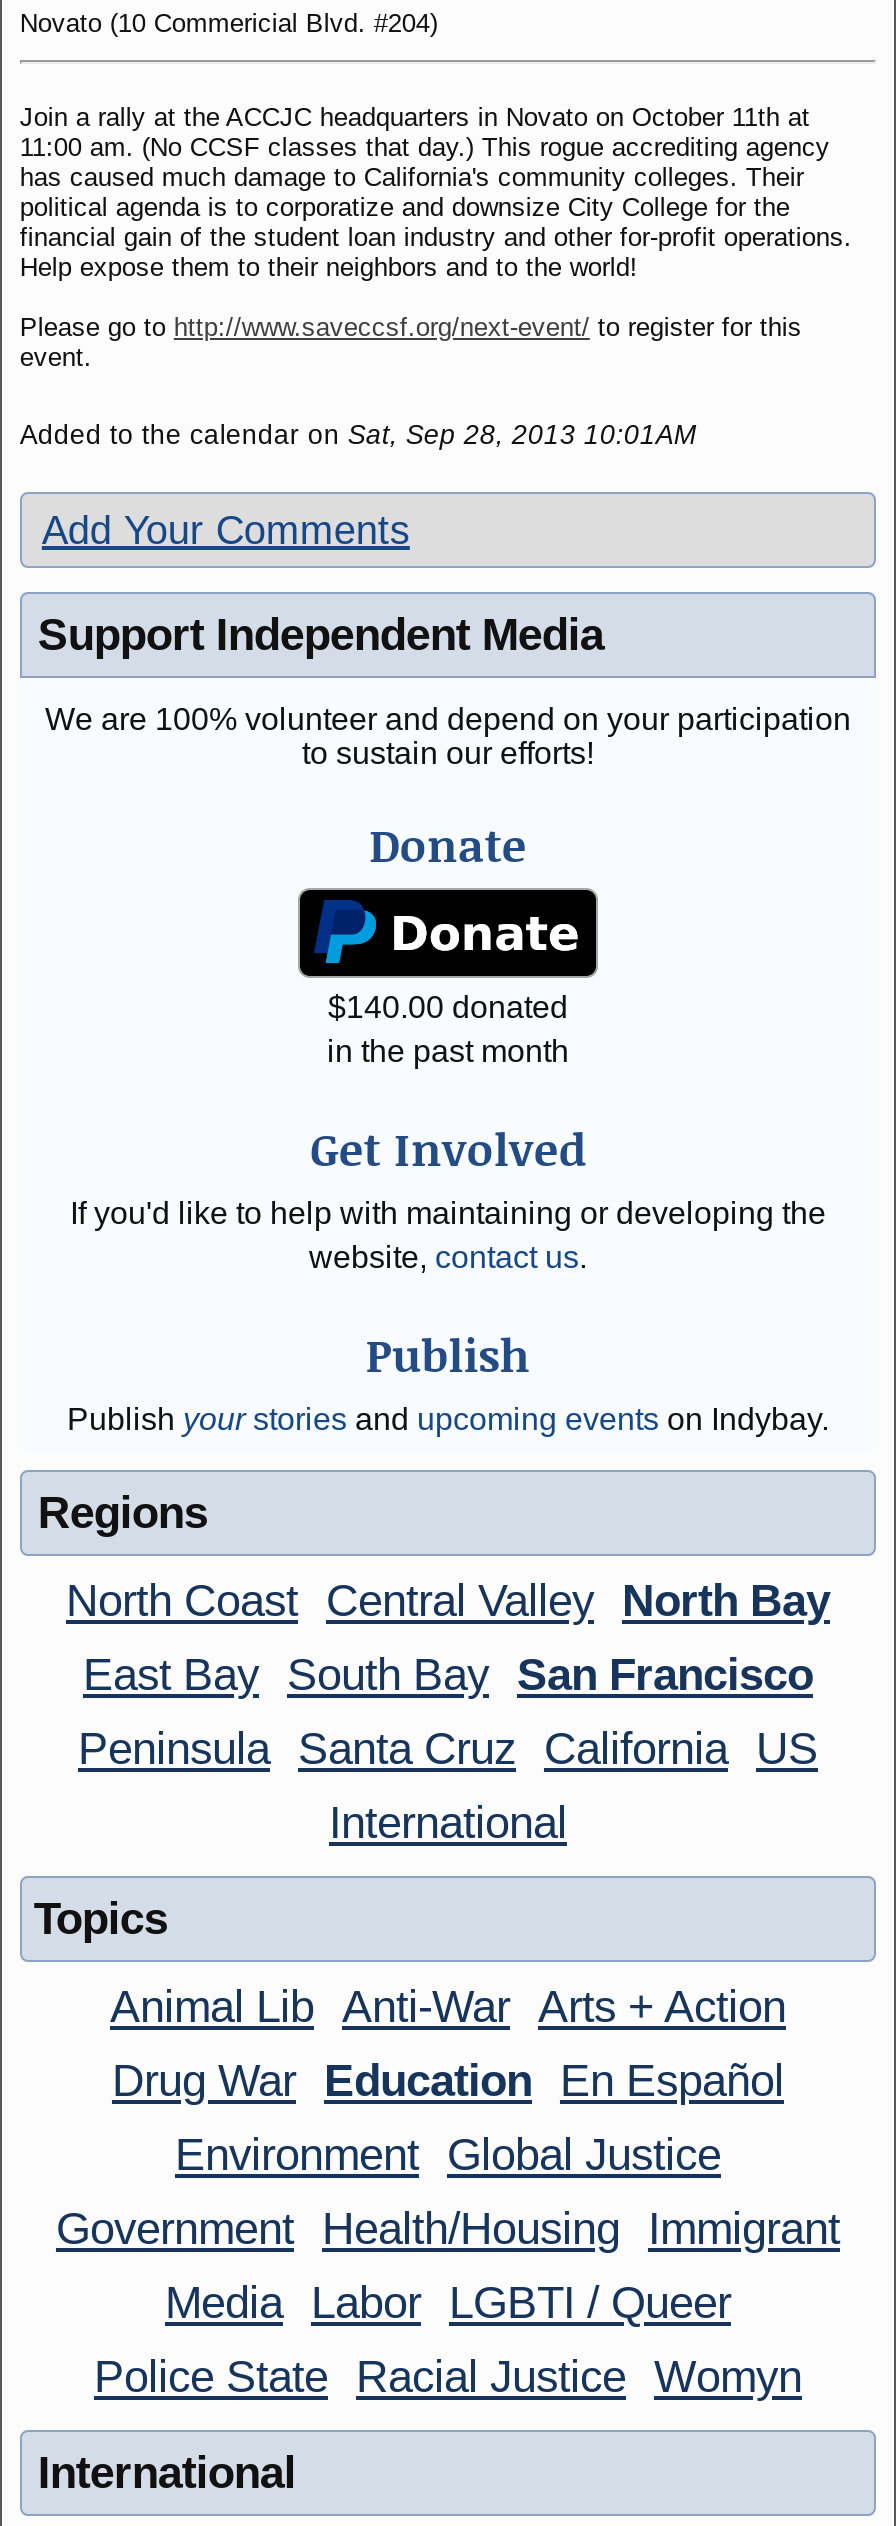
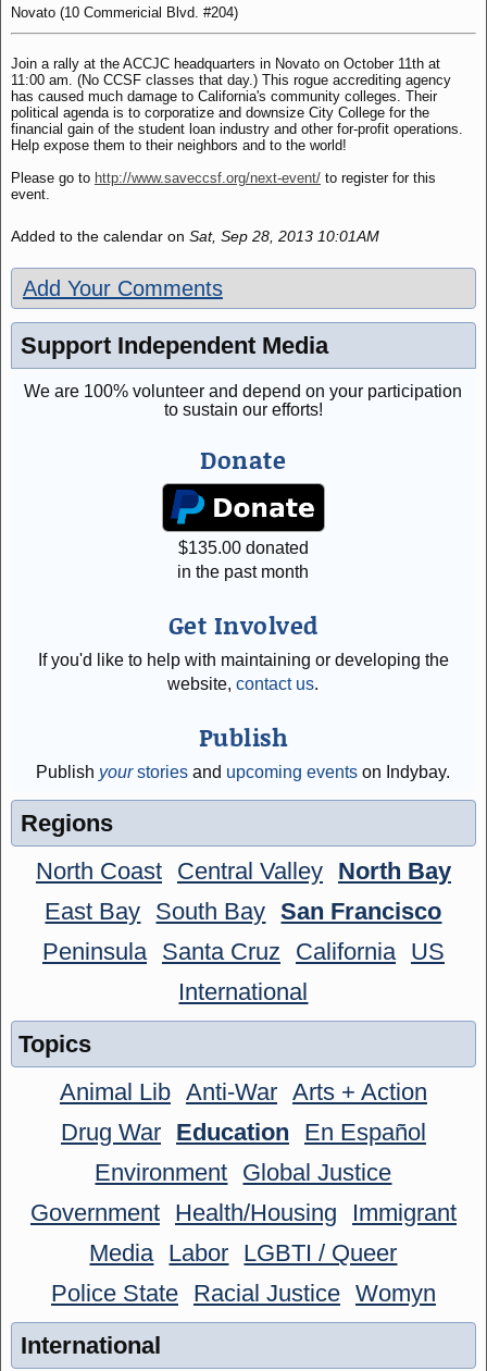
[328,989,568,1023] $140.00 donated -> [178,538,309,557] $135.00 donated

